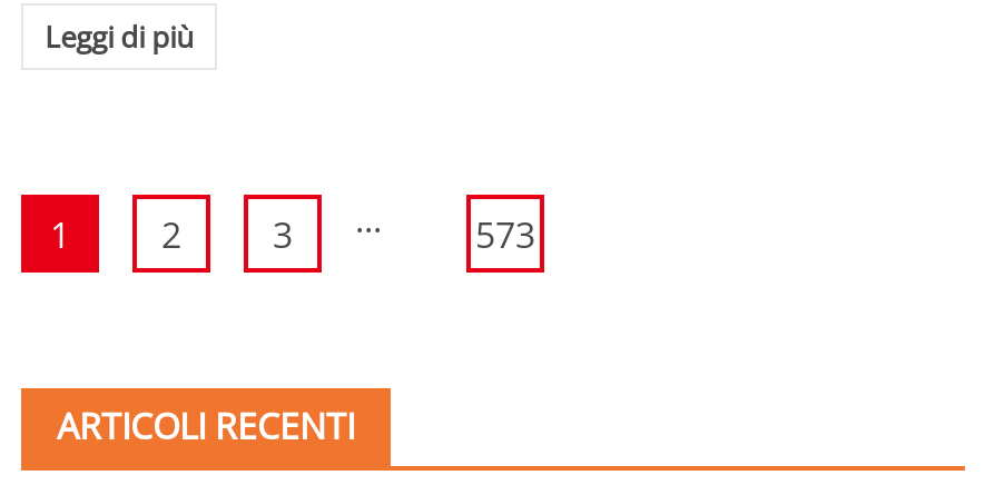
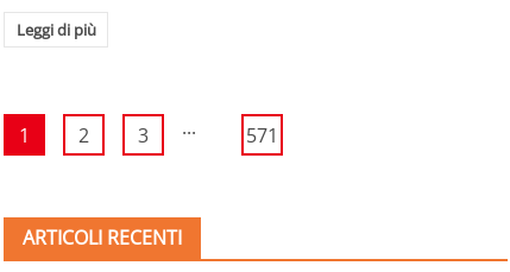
[475,210,535,259] 573 -> [246,122,278,148] 571

